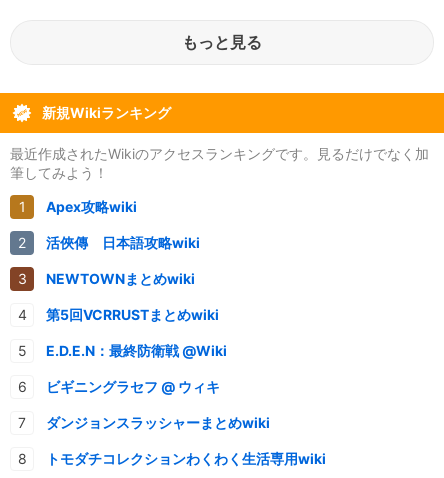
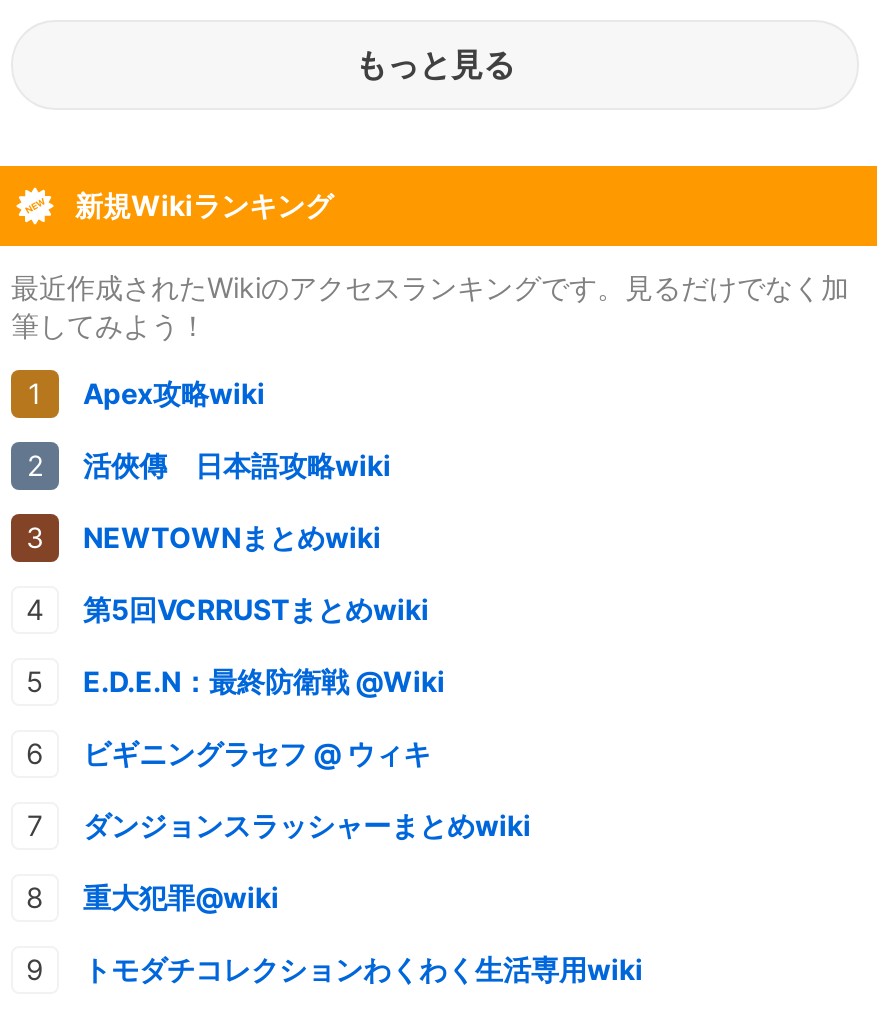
none -> [83,879,279,913] 重大犯罪@wiki

